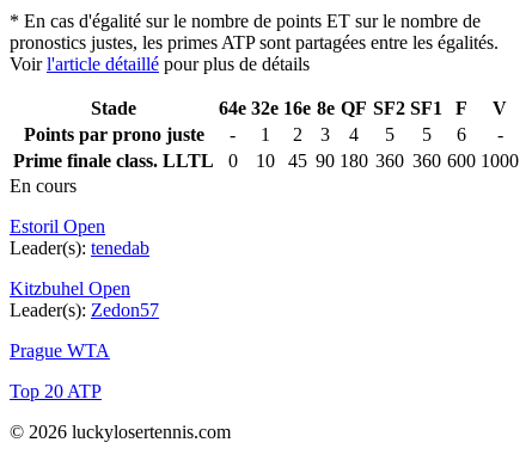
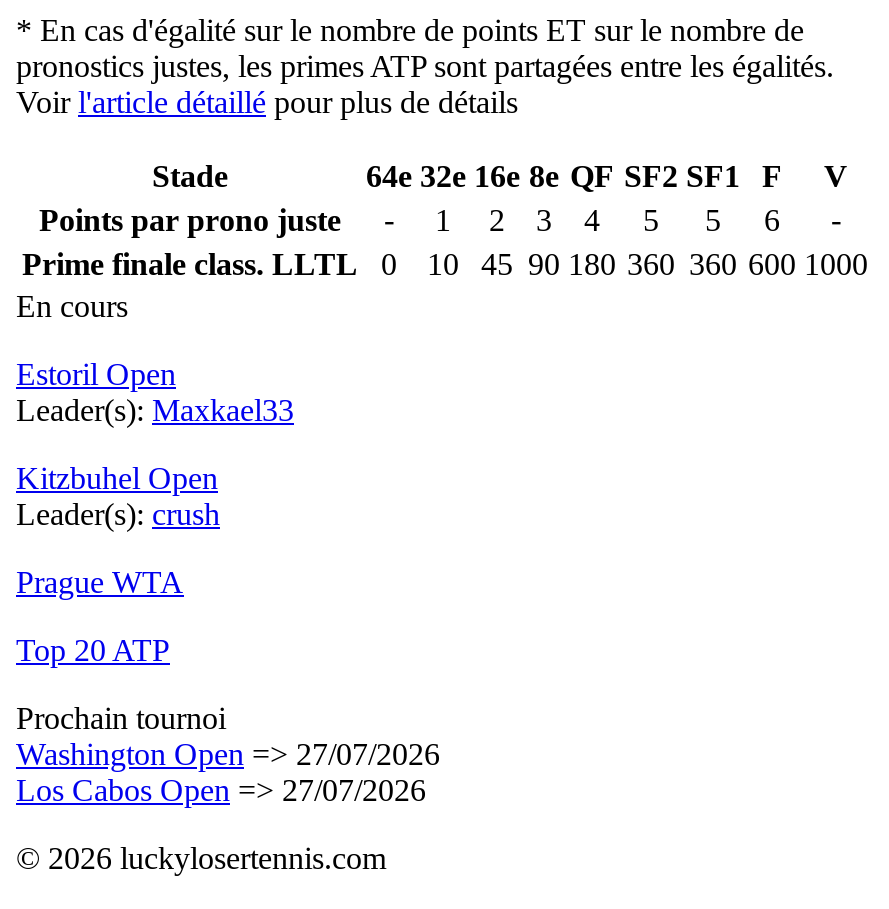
[10,238,149,258] Leader(s): tenedab -> [16,393,294,427] Leader(s): Maxkael33
[10,300,159,320] Leader(s): Zedon57 -> [16,497,220,531] Leader(s): crush
none -> [16,701,440,807] Prochain tournoi | Washington Open => 27/07/2026 | Los Cabos Open => 27/07/2026

